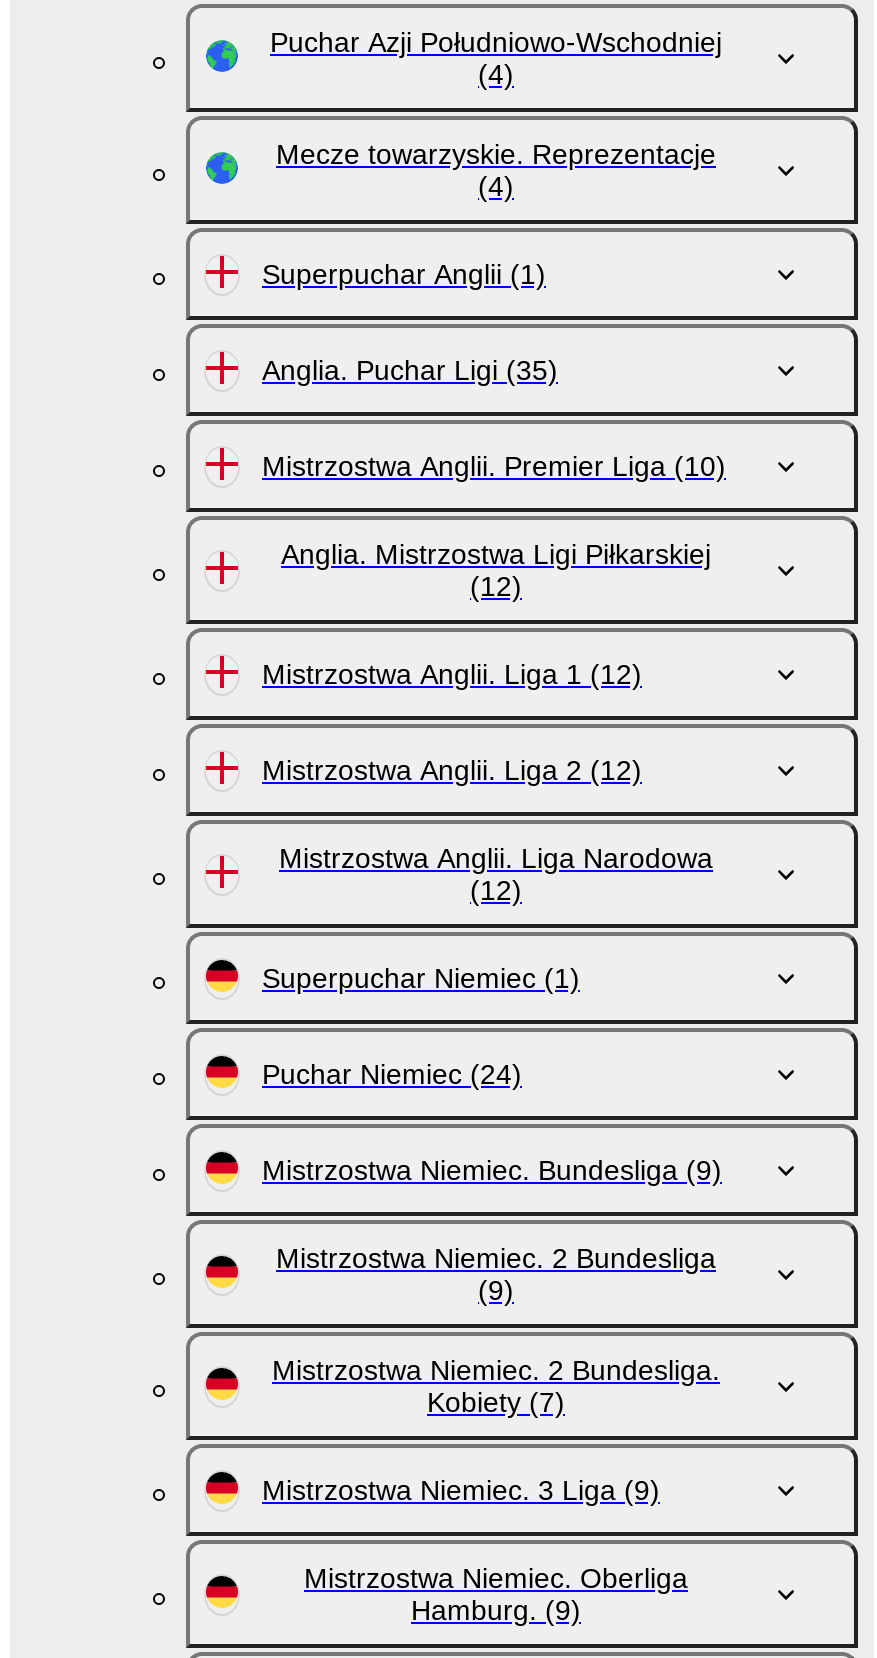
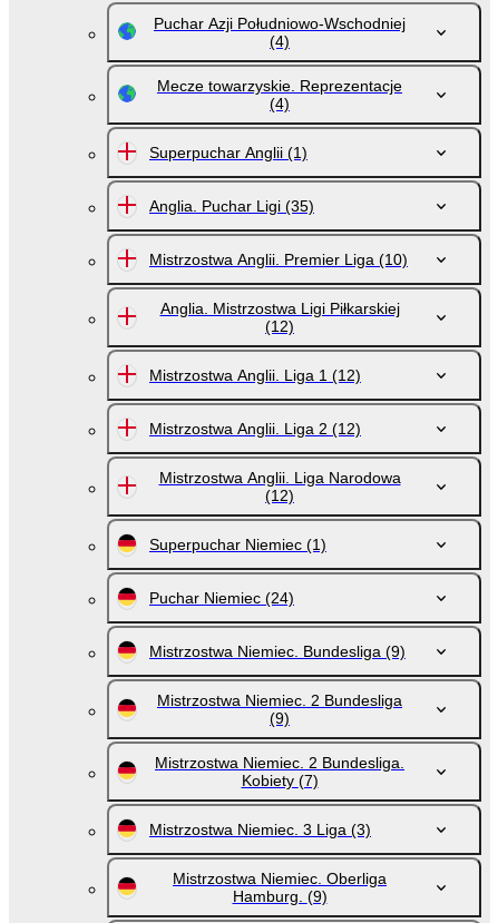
[262,1474,660,1506] Mistrzostwa Niemiec. 3 Liga (9) -> [149,821,371,838] Mistrzostwa Niemiec. 3 Liga (3)

